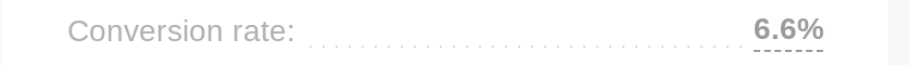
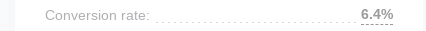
[754,11,823,45] 6.6% -> [361,6,393,22] 6.4%

